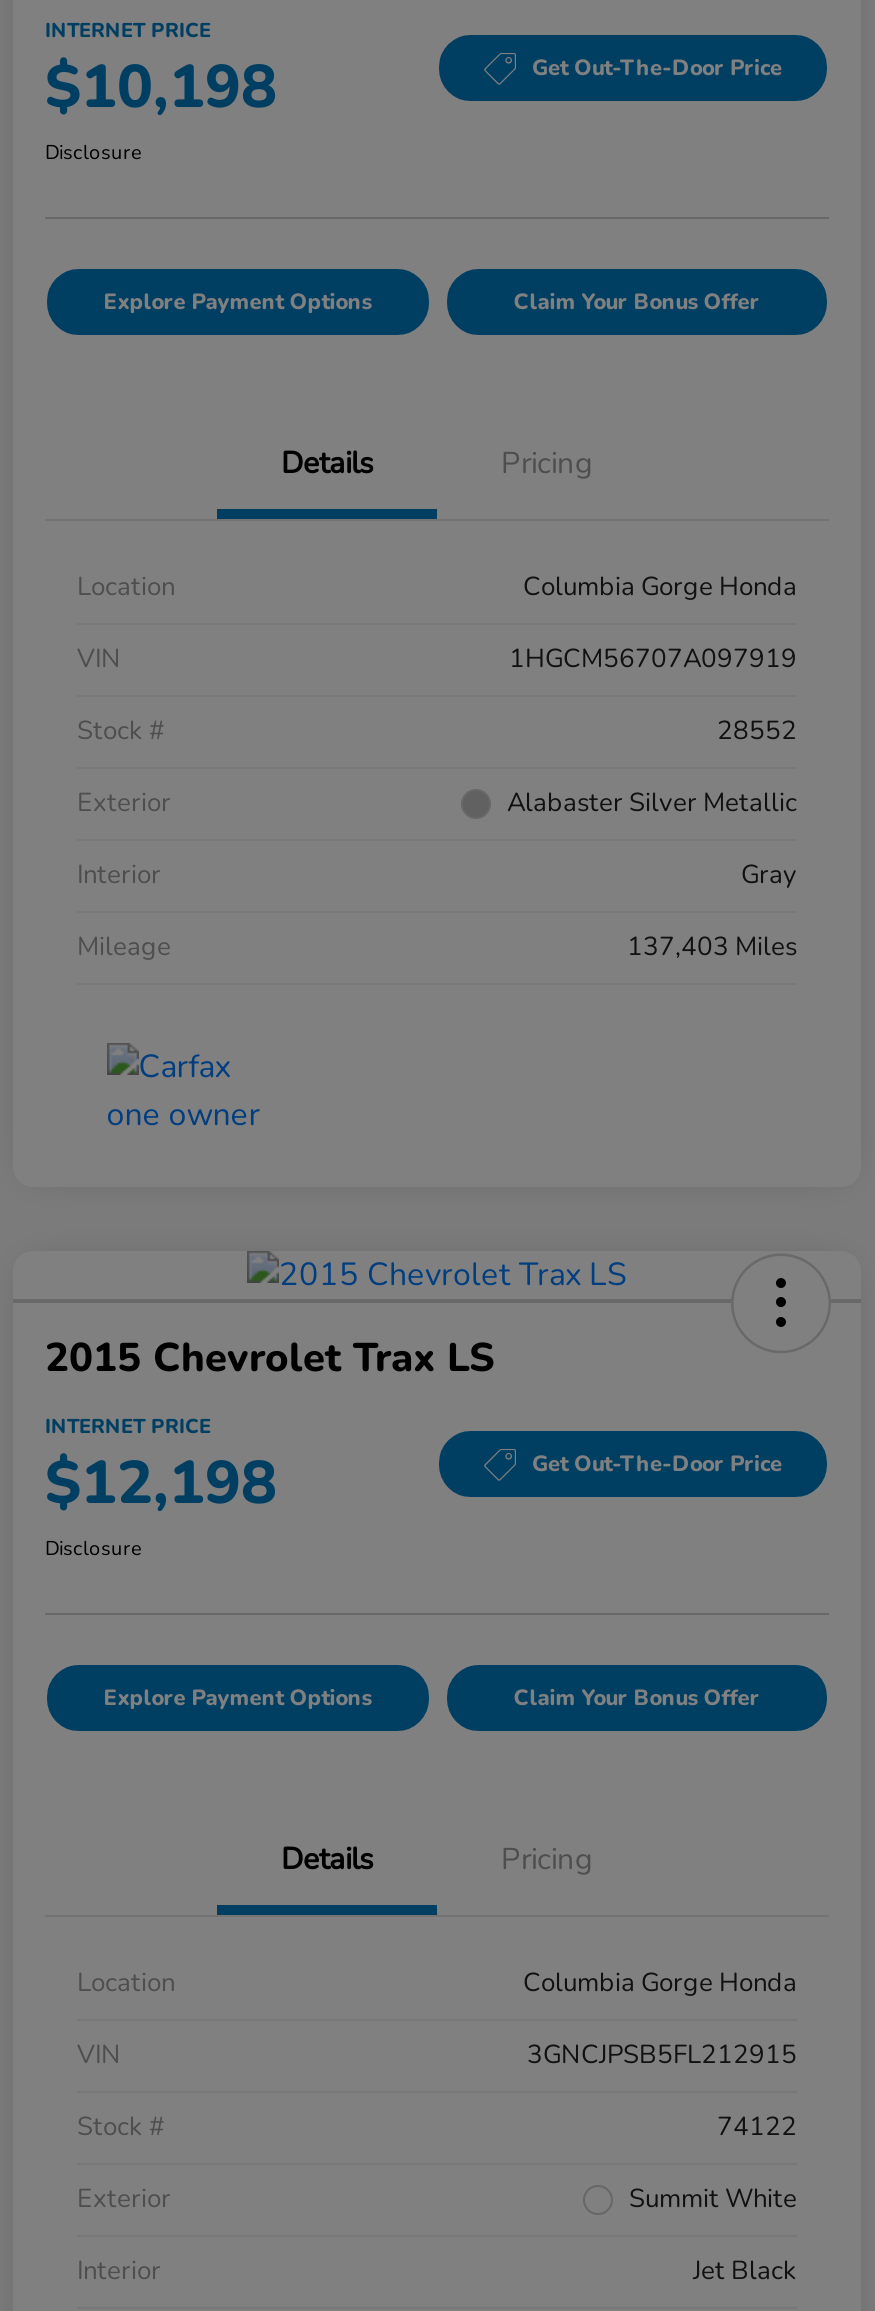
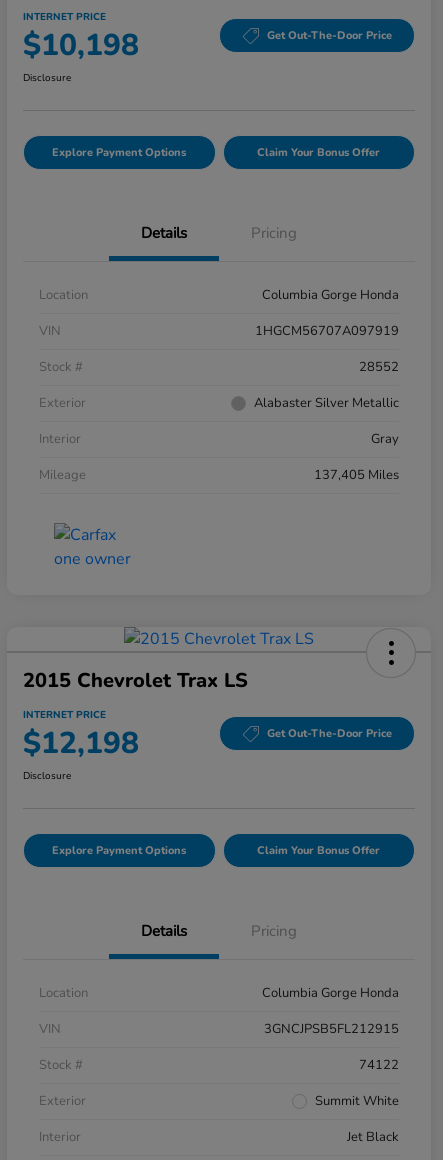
[627,929,797,965] 137,403 Miles -> [314,466,399,484] 137,405 Miles

